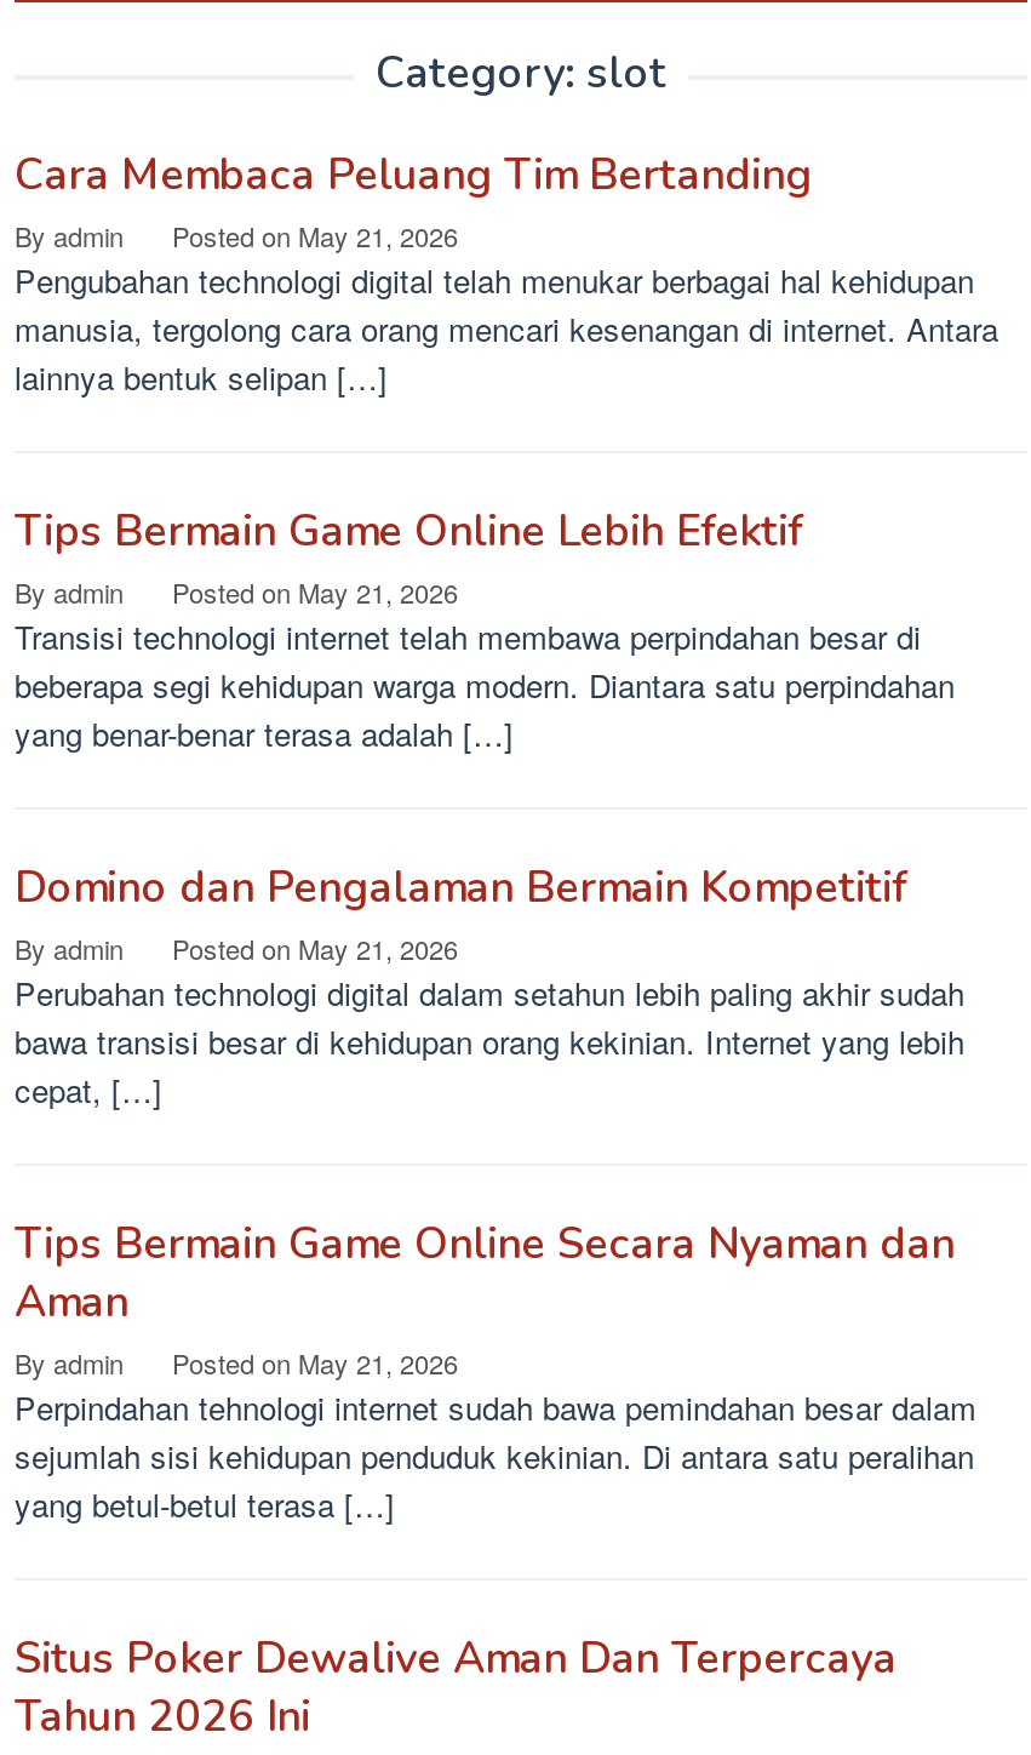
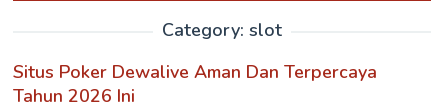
[15,145,998,1527] Cara Membaca Peluang Tim Bertanding | By admin | Posted on May 21, 2026 | Pengubahan technologi digital telah menukar berbagai hal kehidupan | manusia, tergolong cara orang mencari kesenangan di internet. Antara | lainnya bentuk selipan […] | Tips Bermain Game Online Lebih Efektif | By admin | Posted on May 21, 2026 | Transisi technologi internet telah membawa perpindahan besar di | beberapa segi kehidupan warga modern. Diantara satu perpindahan | yang benar-benar terasa adalah […] | Domino dan Pengalaman Bermain Kompetitif | By admin | Posted on May 21, 2026 | Perubahan technologi digital dalam setahun lebih paling akhir sudah | bawa transisi besar di kehidupan orang kekinian. Internet yang lebih | cepat, […] | Tips Bermain Game Online Secara Nyaman dan | Aman | By admin | Posted on May 21, 2026 | Perpindahan tehnologi internet sudah bawa pemindahan besar dalam | sejumlah sisi kehidupan penduduk kekinian. Di antara satu peralihan | yang betul-betul terasa […] -> none

